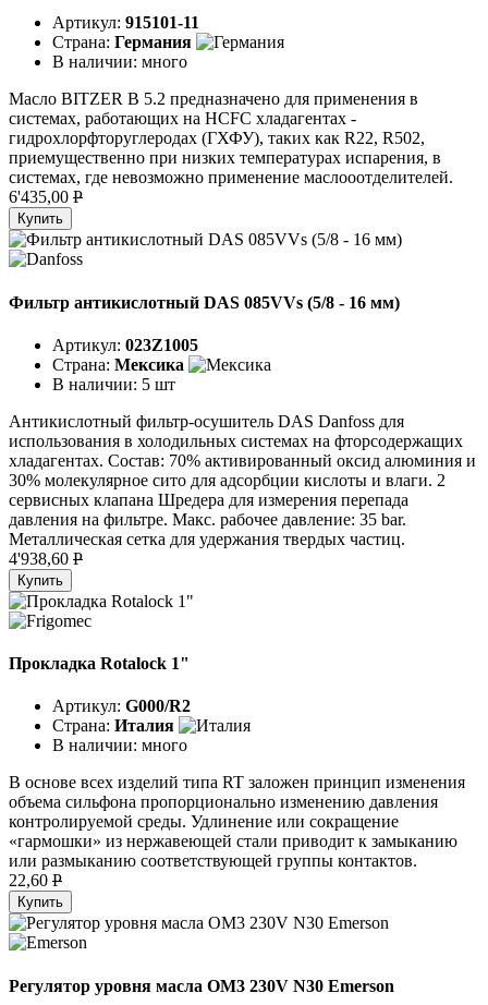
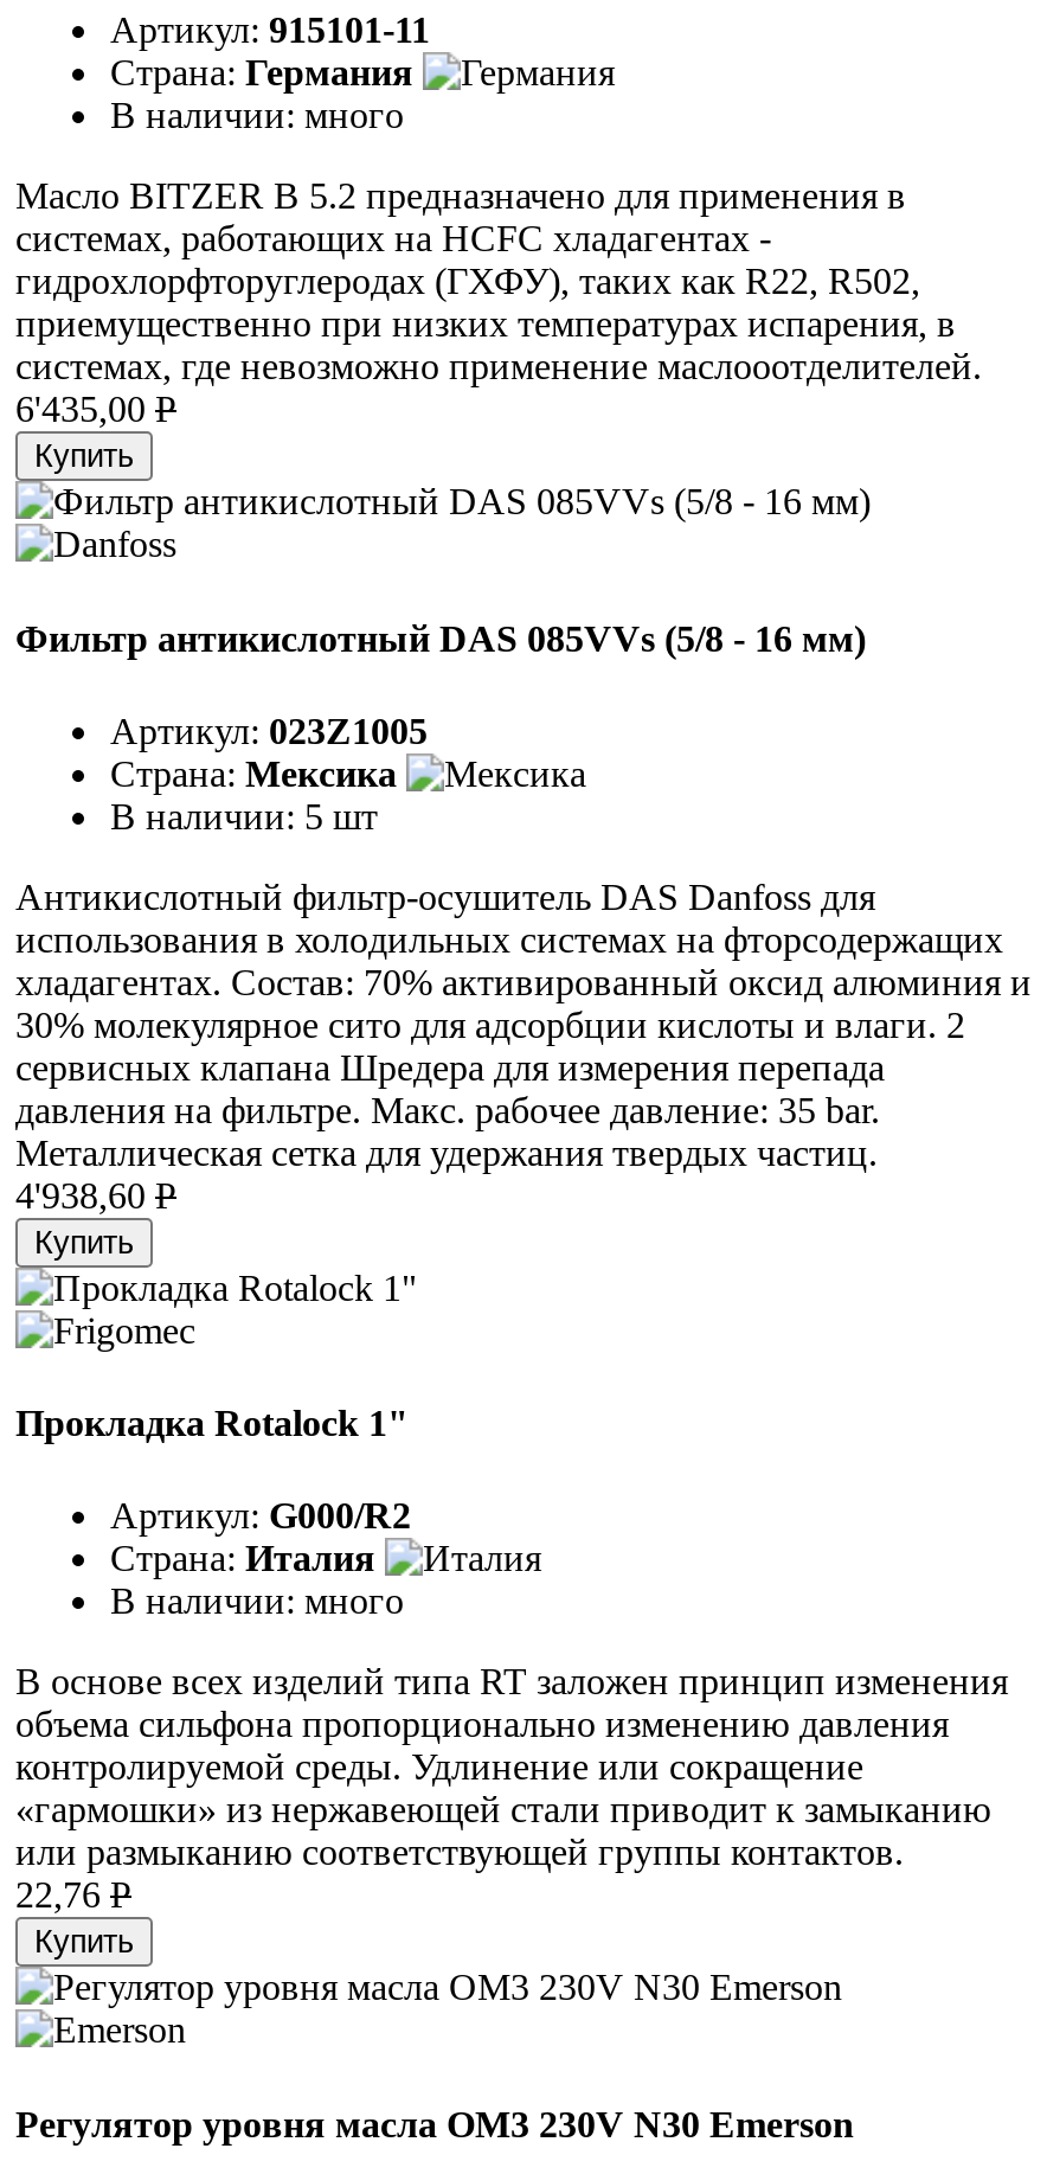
[9,871,62,890] 22,60 P -> [15,1875,131,1915] 22,76 P

